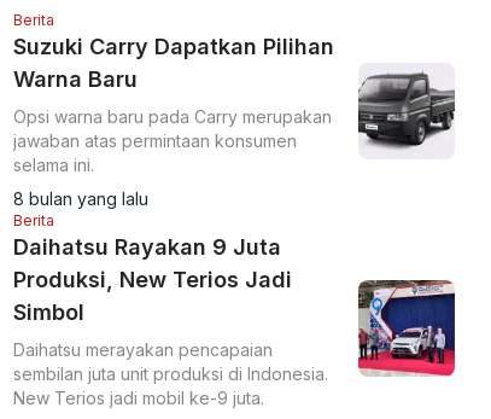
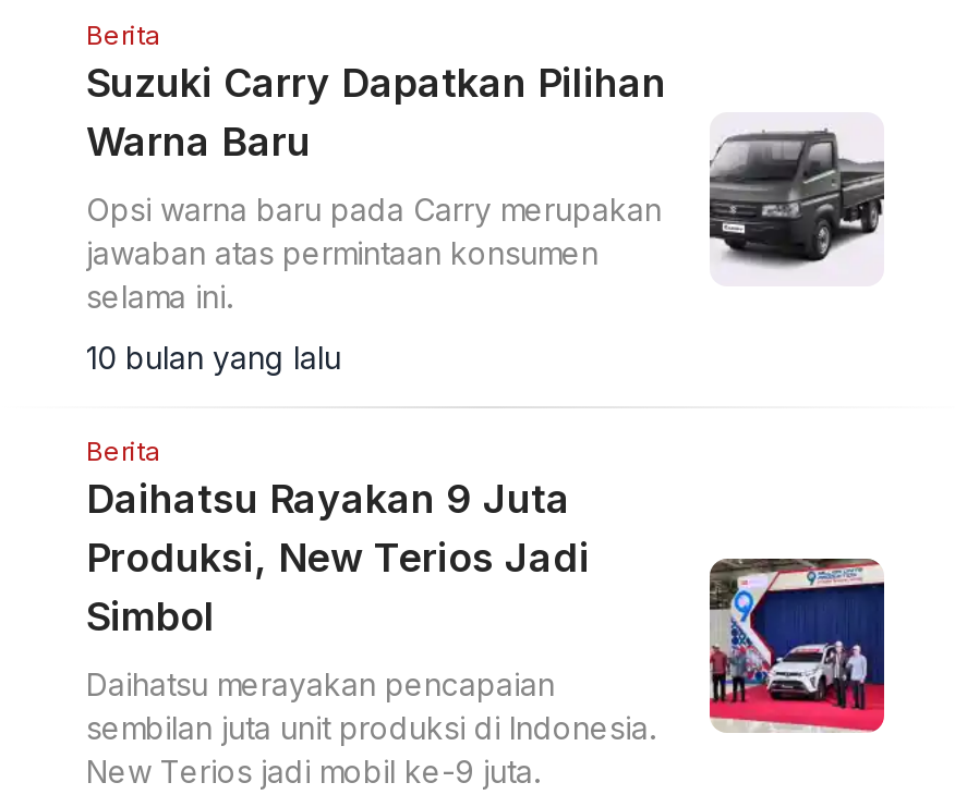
[13,188,148,209] 8 bulan yang lalu -> [86,339,341,376] 10 bulan yang lalu

